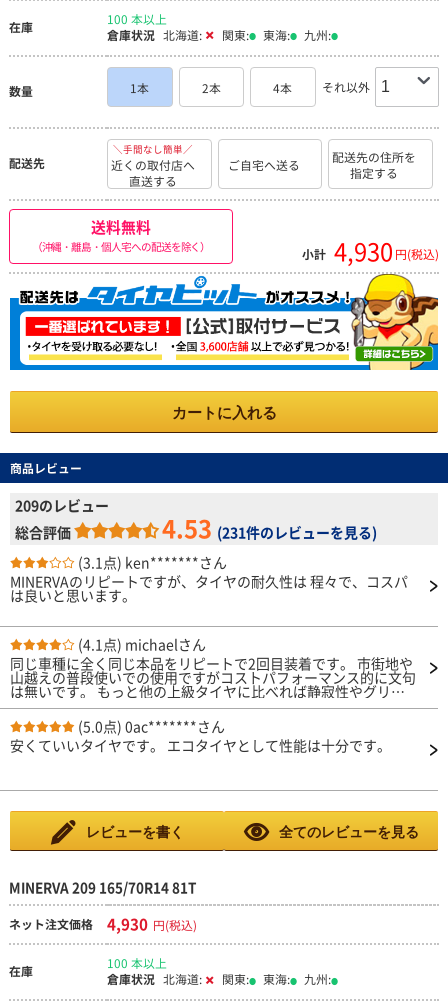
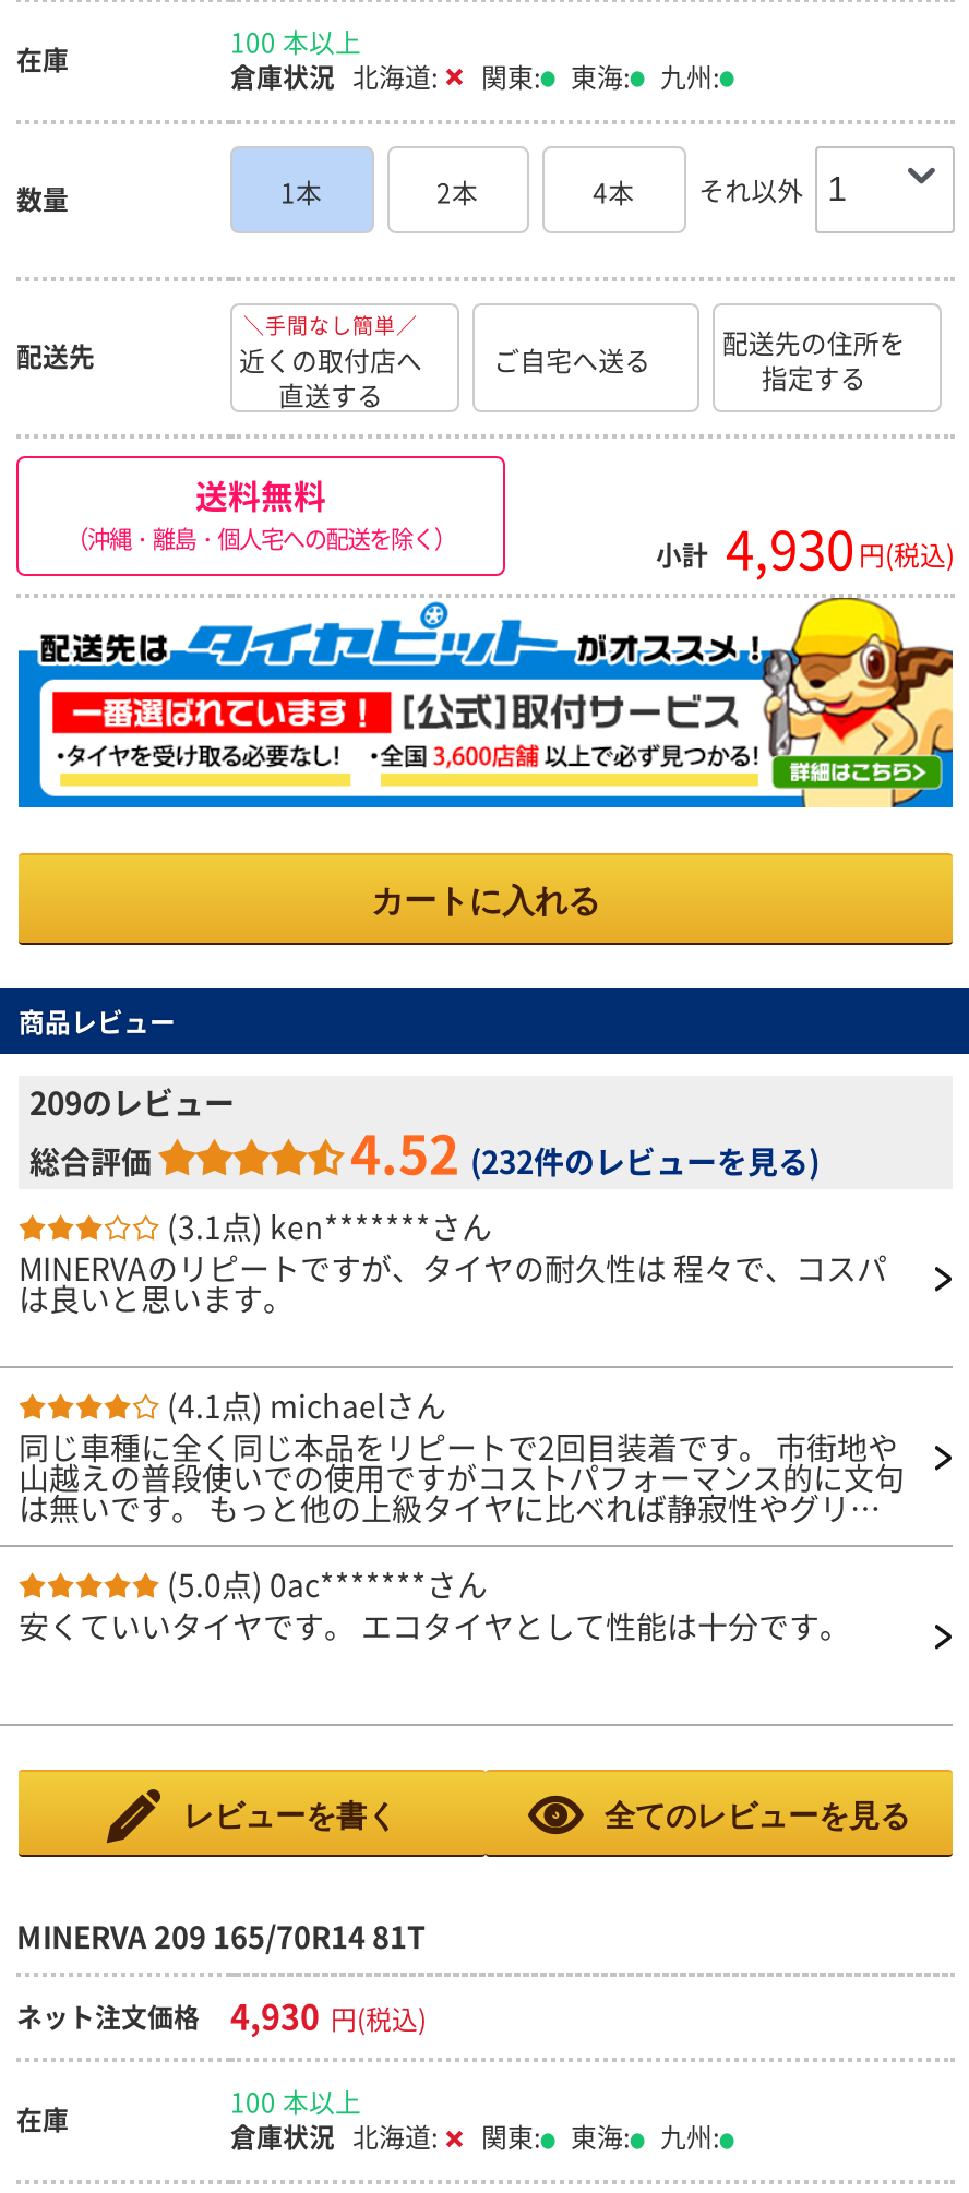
[162,510,377,546] 4.53 (231件のレビューを見る) -> [350,1113,820,1192] 4.52 (232件のレビューを見る)

